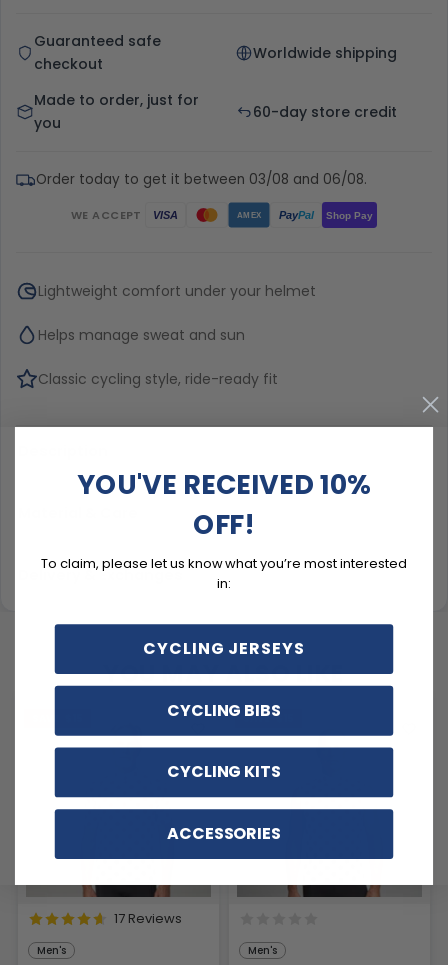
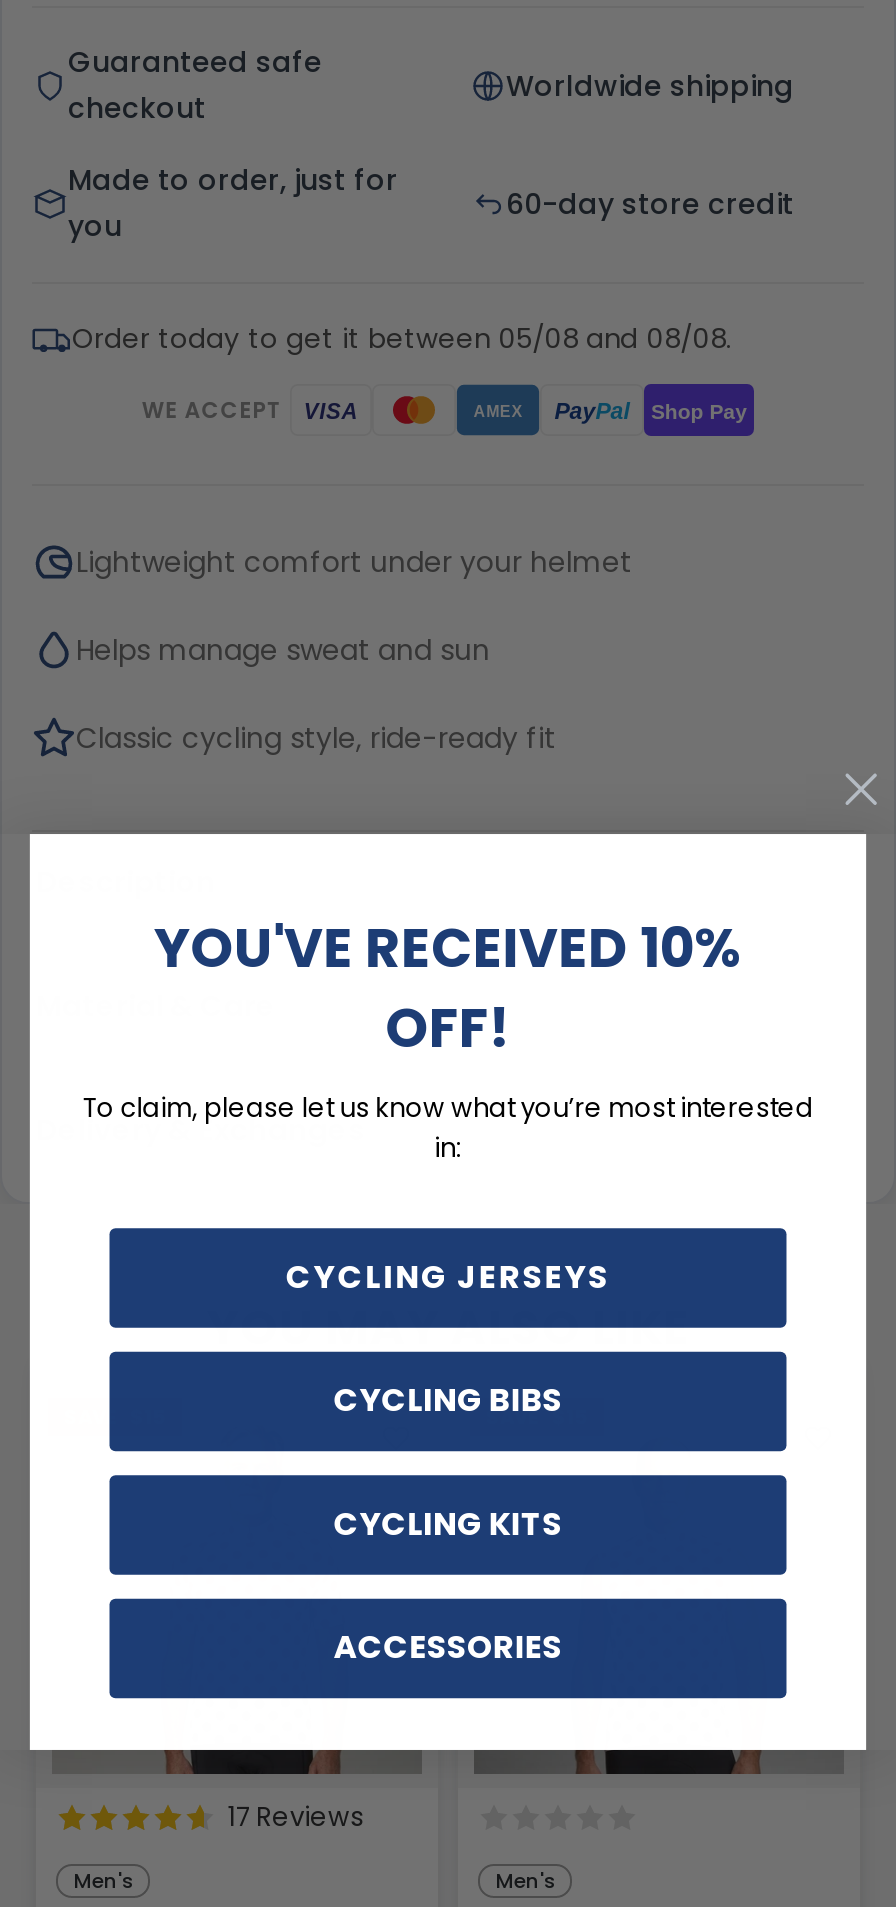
[36,170,367,189] Order today to get it between 03/08 and 06/08. -> [72,321,732,359] Order today to get it between 05/08 and 08/08.

